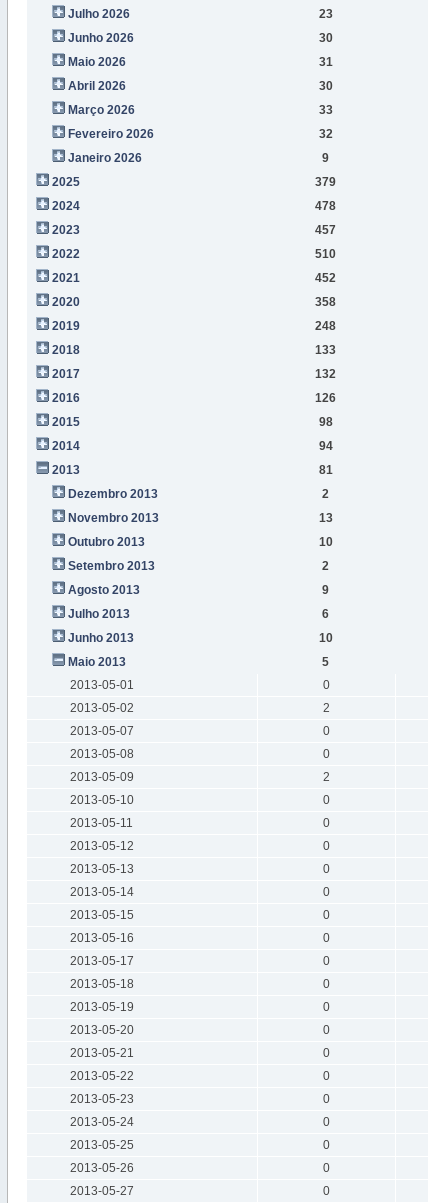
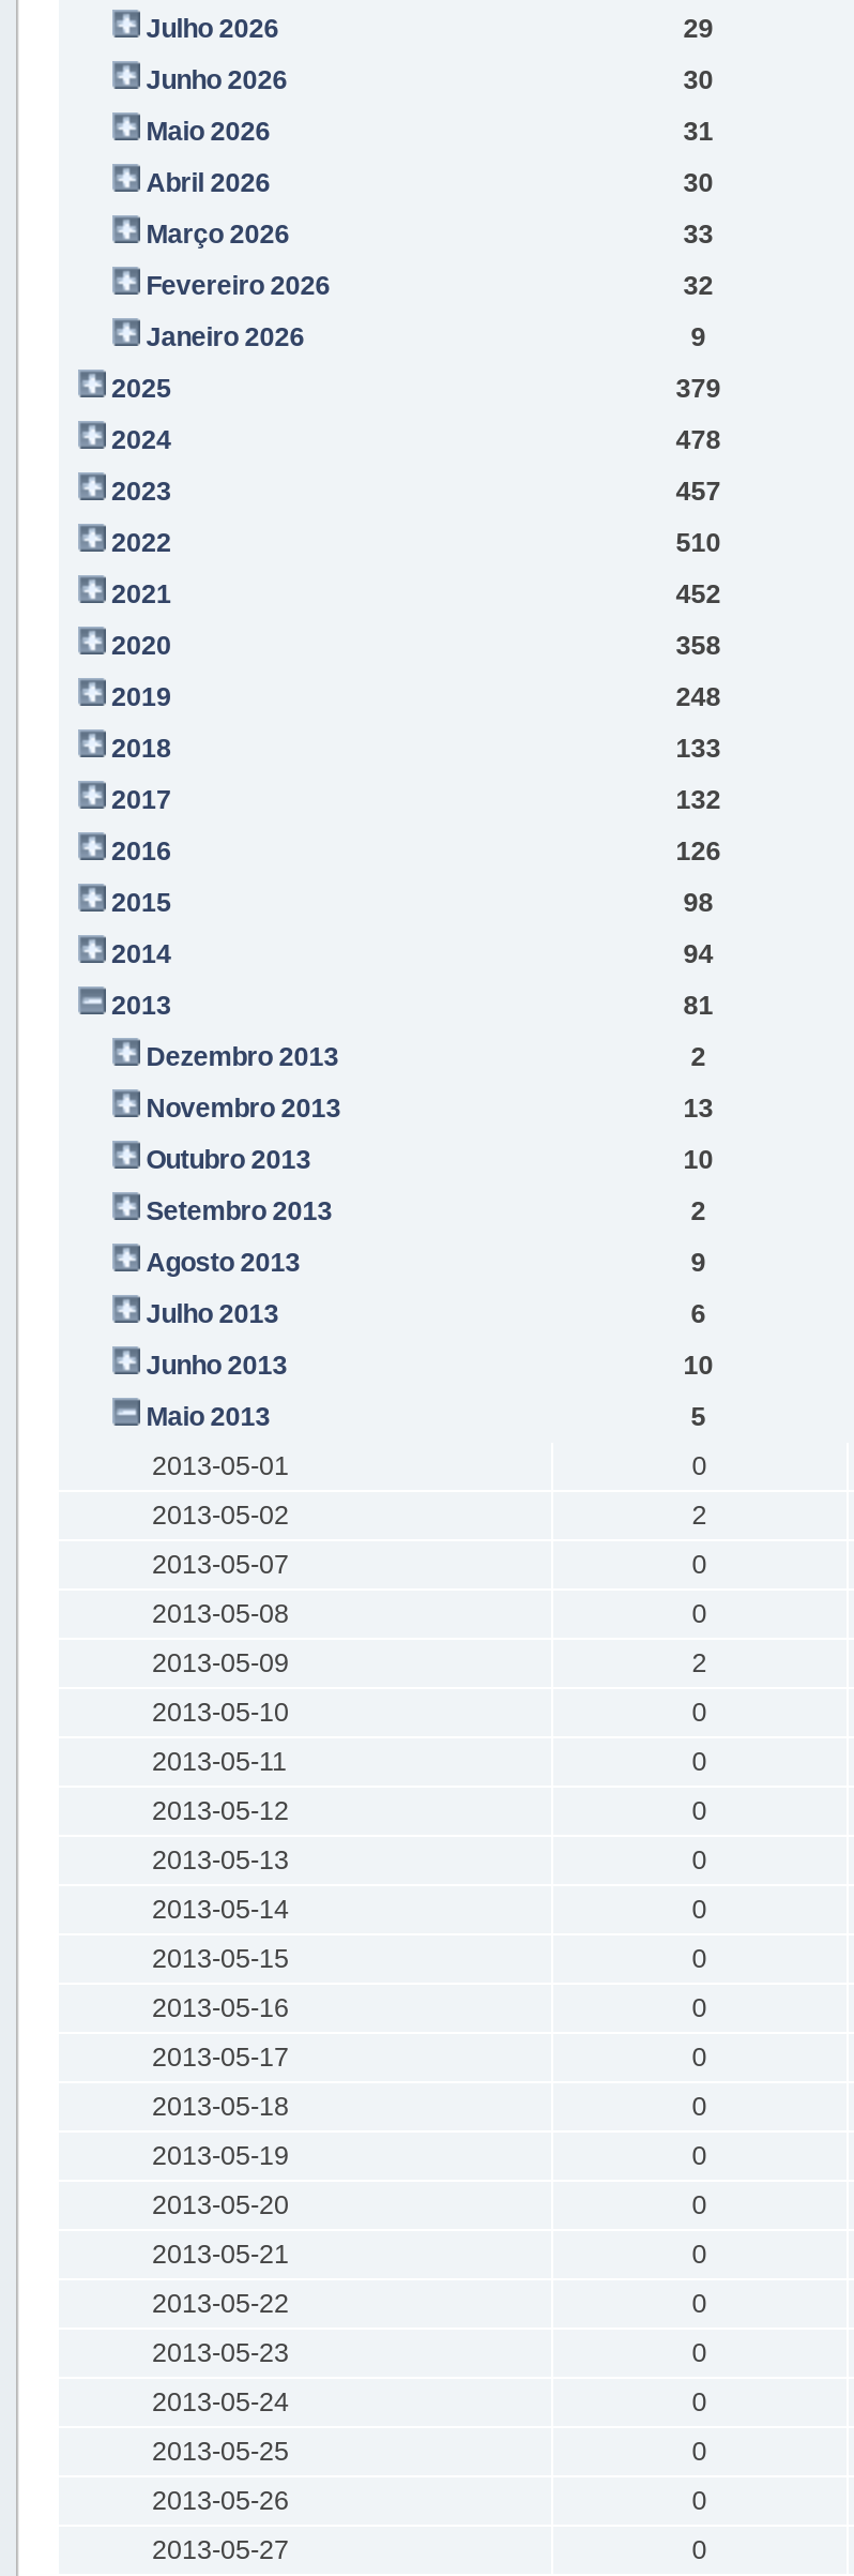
[319,7,333,21] 23 -> [683,14,713,44] 29

